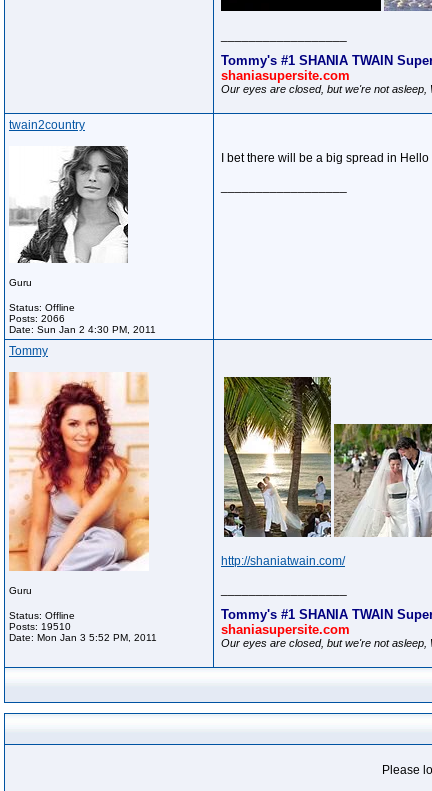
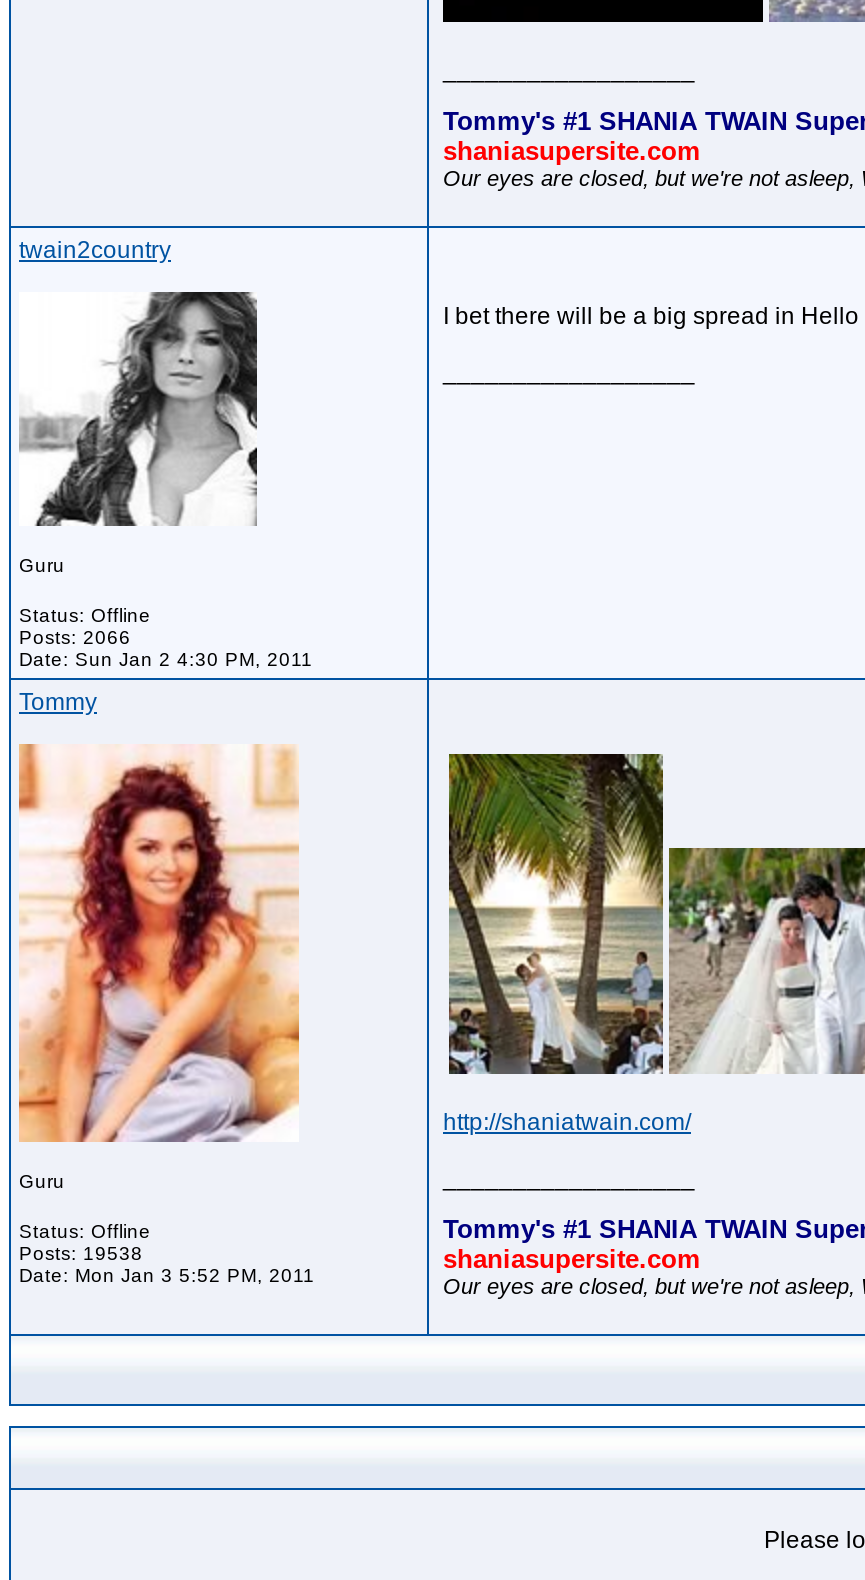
[9,621,71,632] Posts: 19510 -> [19,1242,143,1264] Posts: 19538

